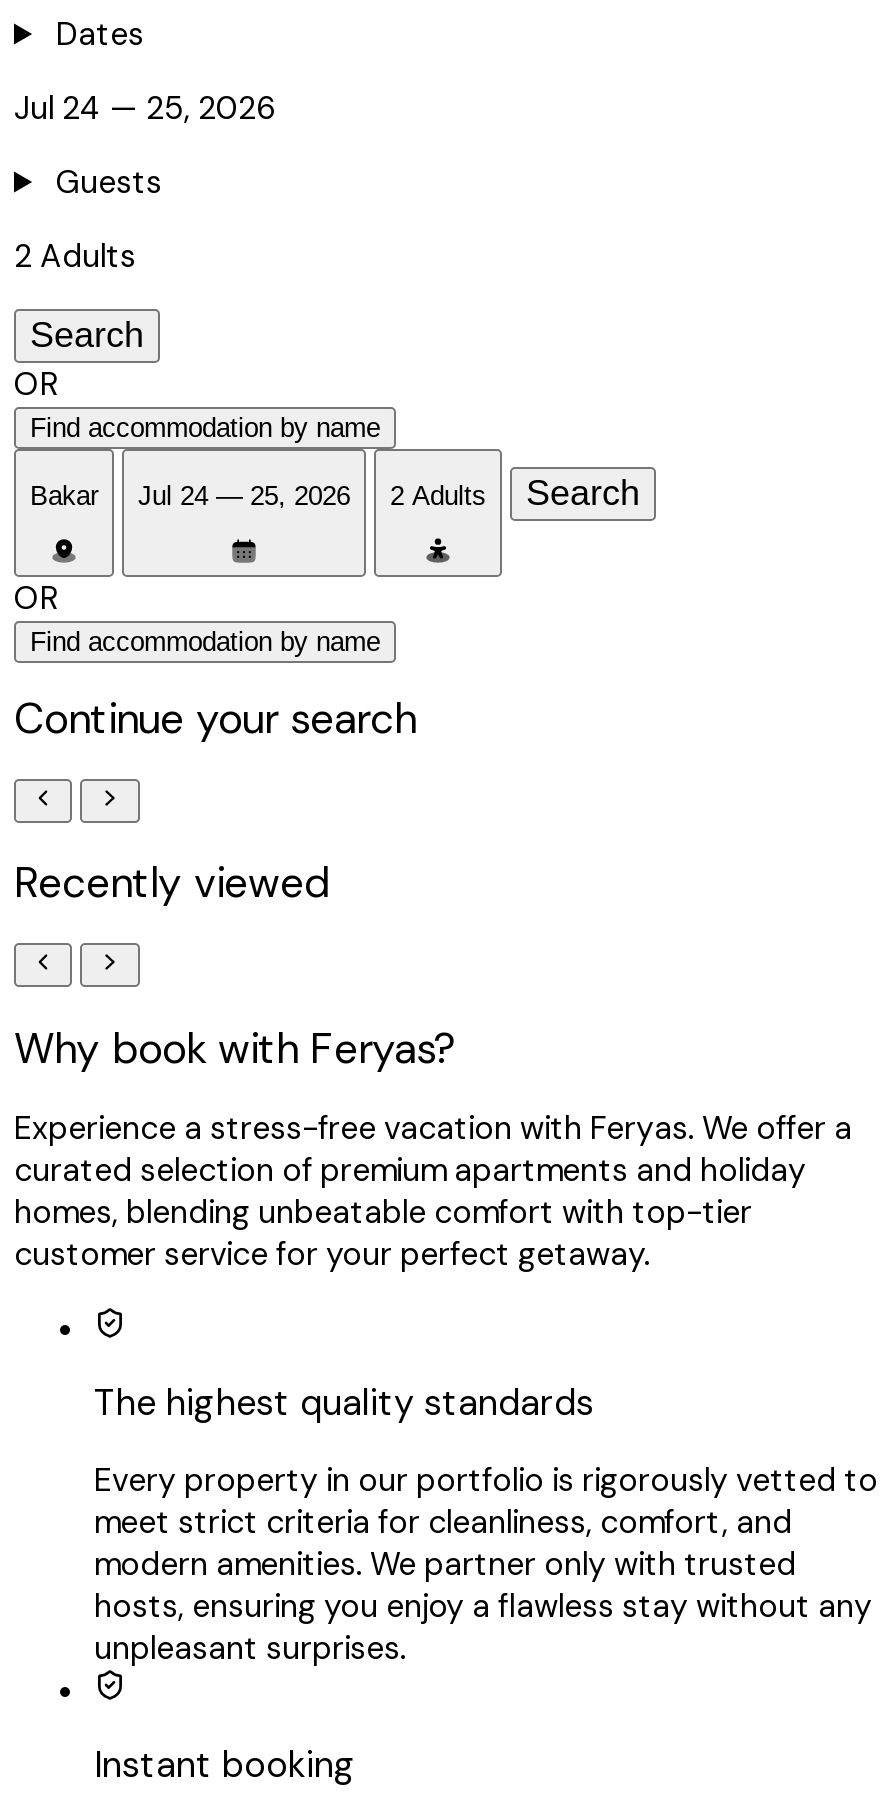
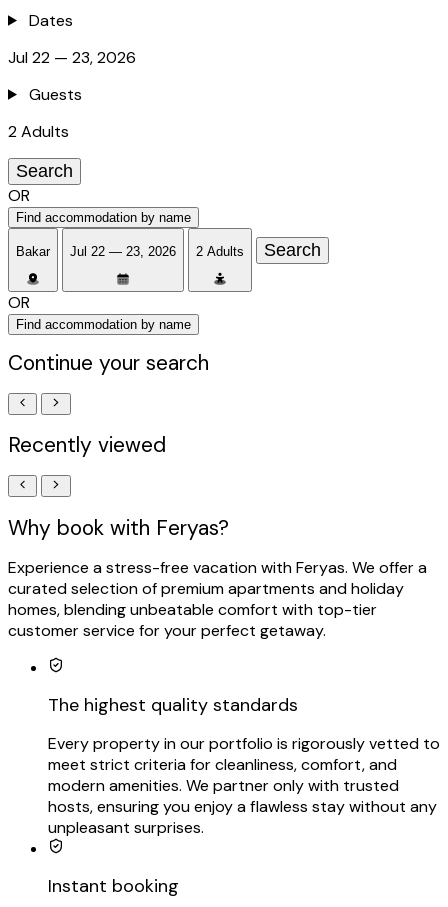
[14,87,276,129] Jul 24 — 25, 2026 -> [8,47,136,68] Jul 22 — 23, 2026
[30,473,640,513] Bakar Jul 24 — 25, 2026 2 Adults Search -> [16,240,321,260] Bakar Jul 22 — 23, 2026 2 Adults Search

